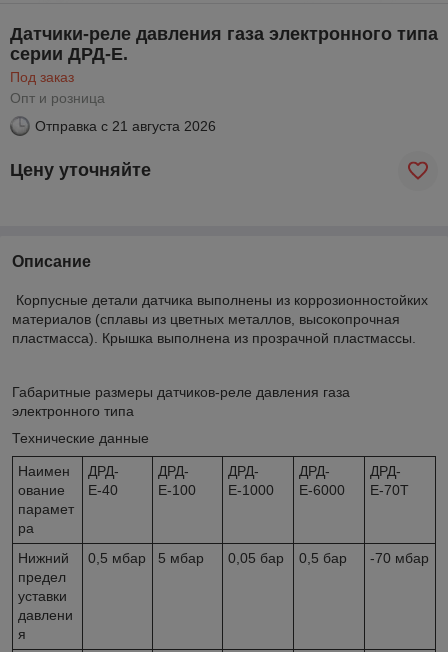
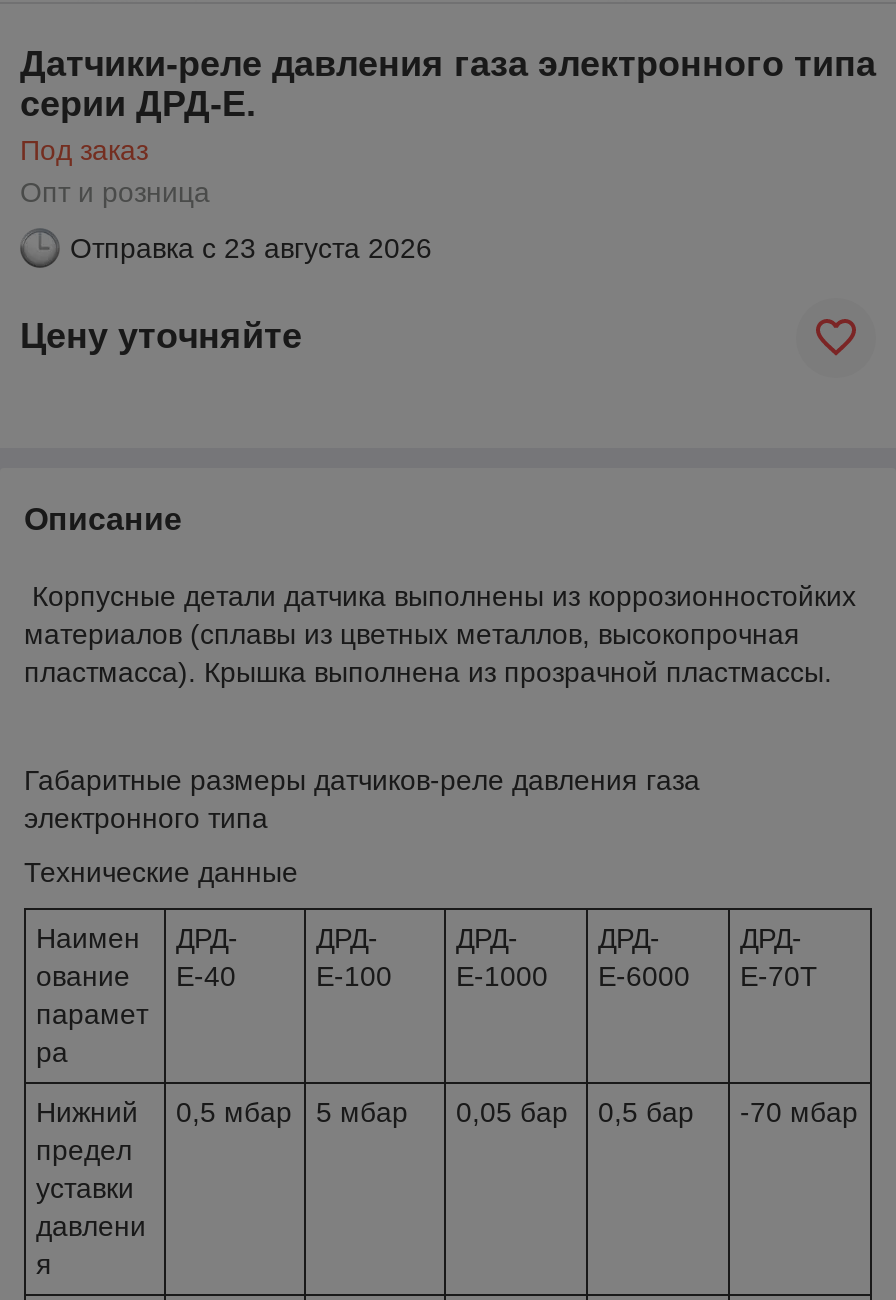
[35,118,216,134] Отправка с 21 августа 2026 -> [70,232,432,264] Отправка с 23 августа 2026

